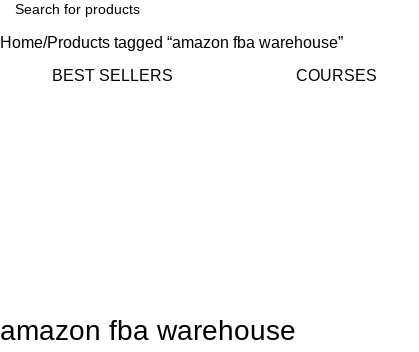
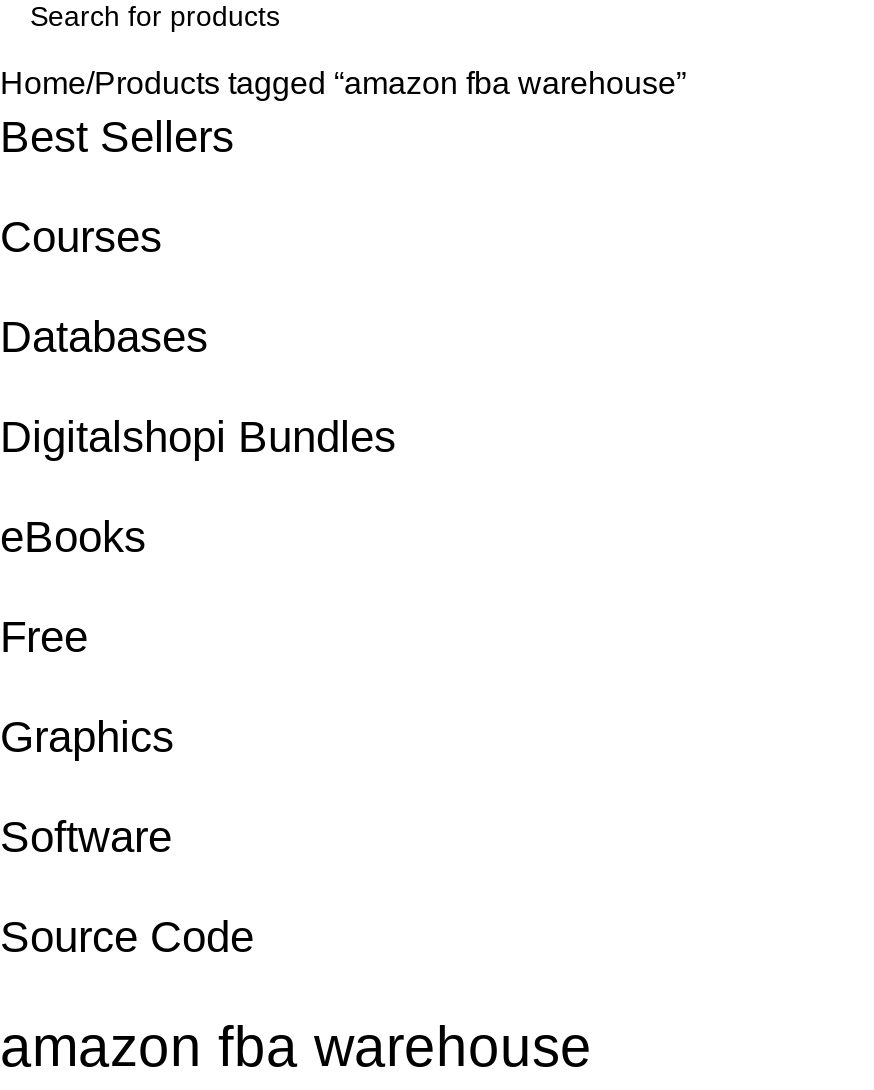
[51,67,376,84] BEST SELLERS | COURSES -> [0,112,396,962] Best Sellers | Courses | Databases | Digitalshopi Bundles | eBooks | Free | Graphics | Software | Source Code

